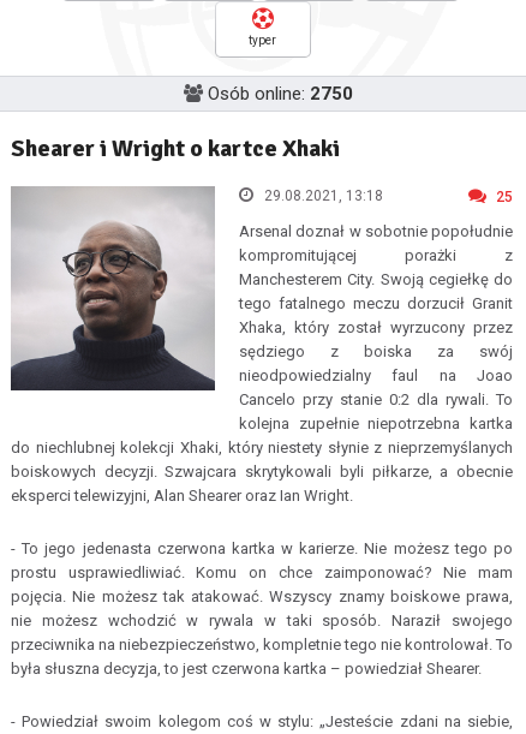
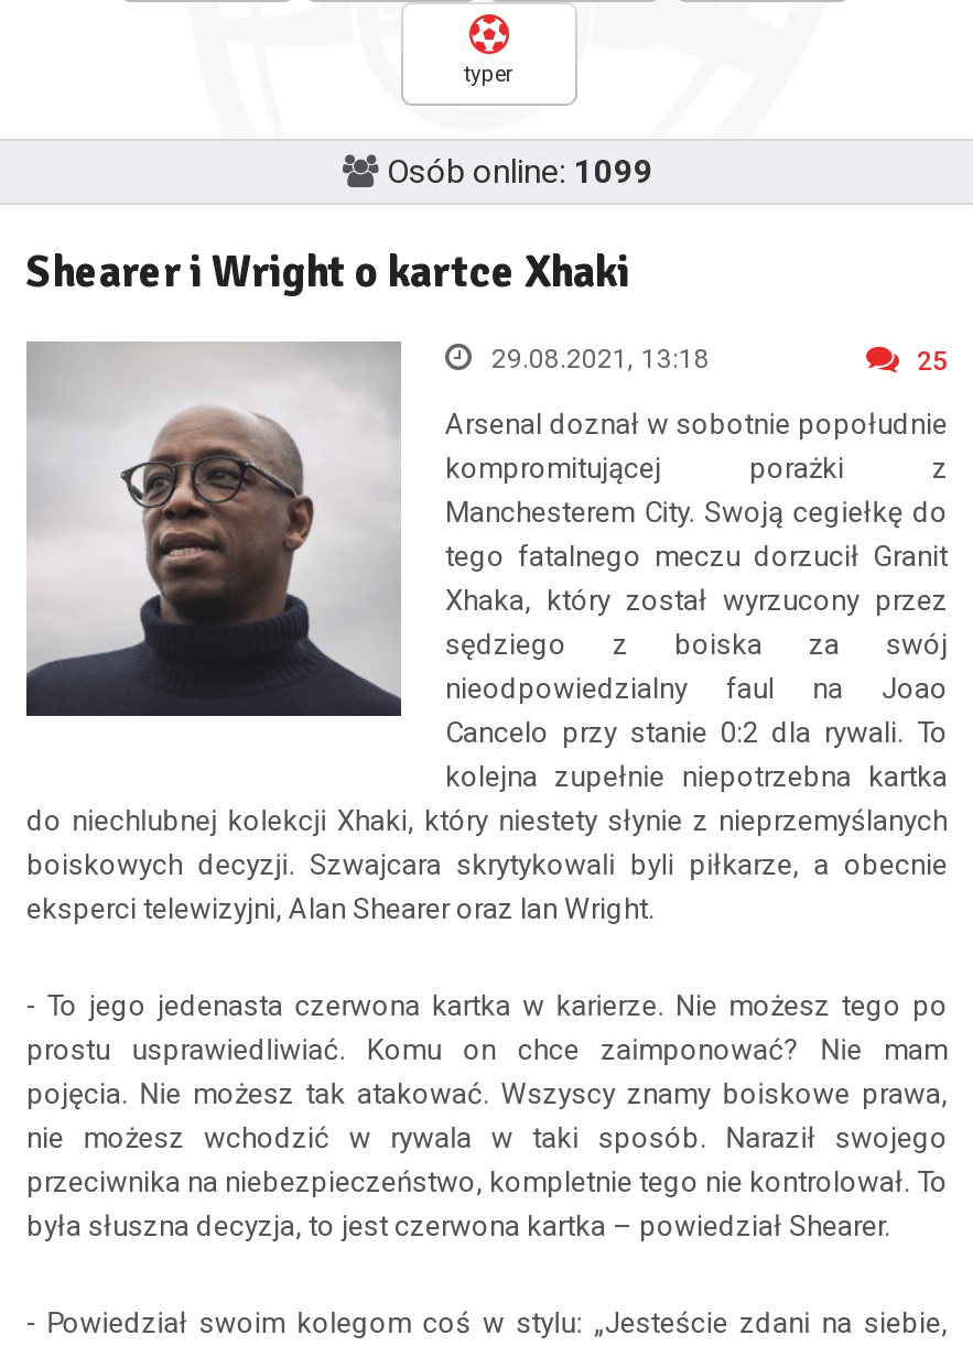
[207,83,352,105] Osób online: 2750 -> [387,152,653,192] Osób online: 1099

